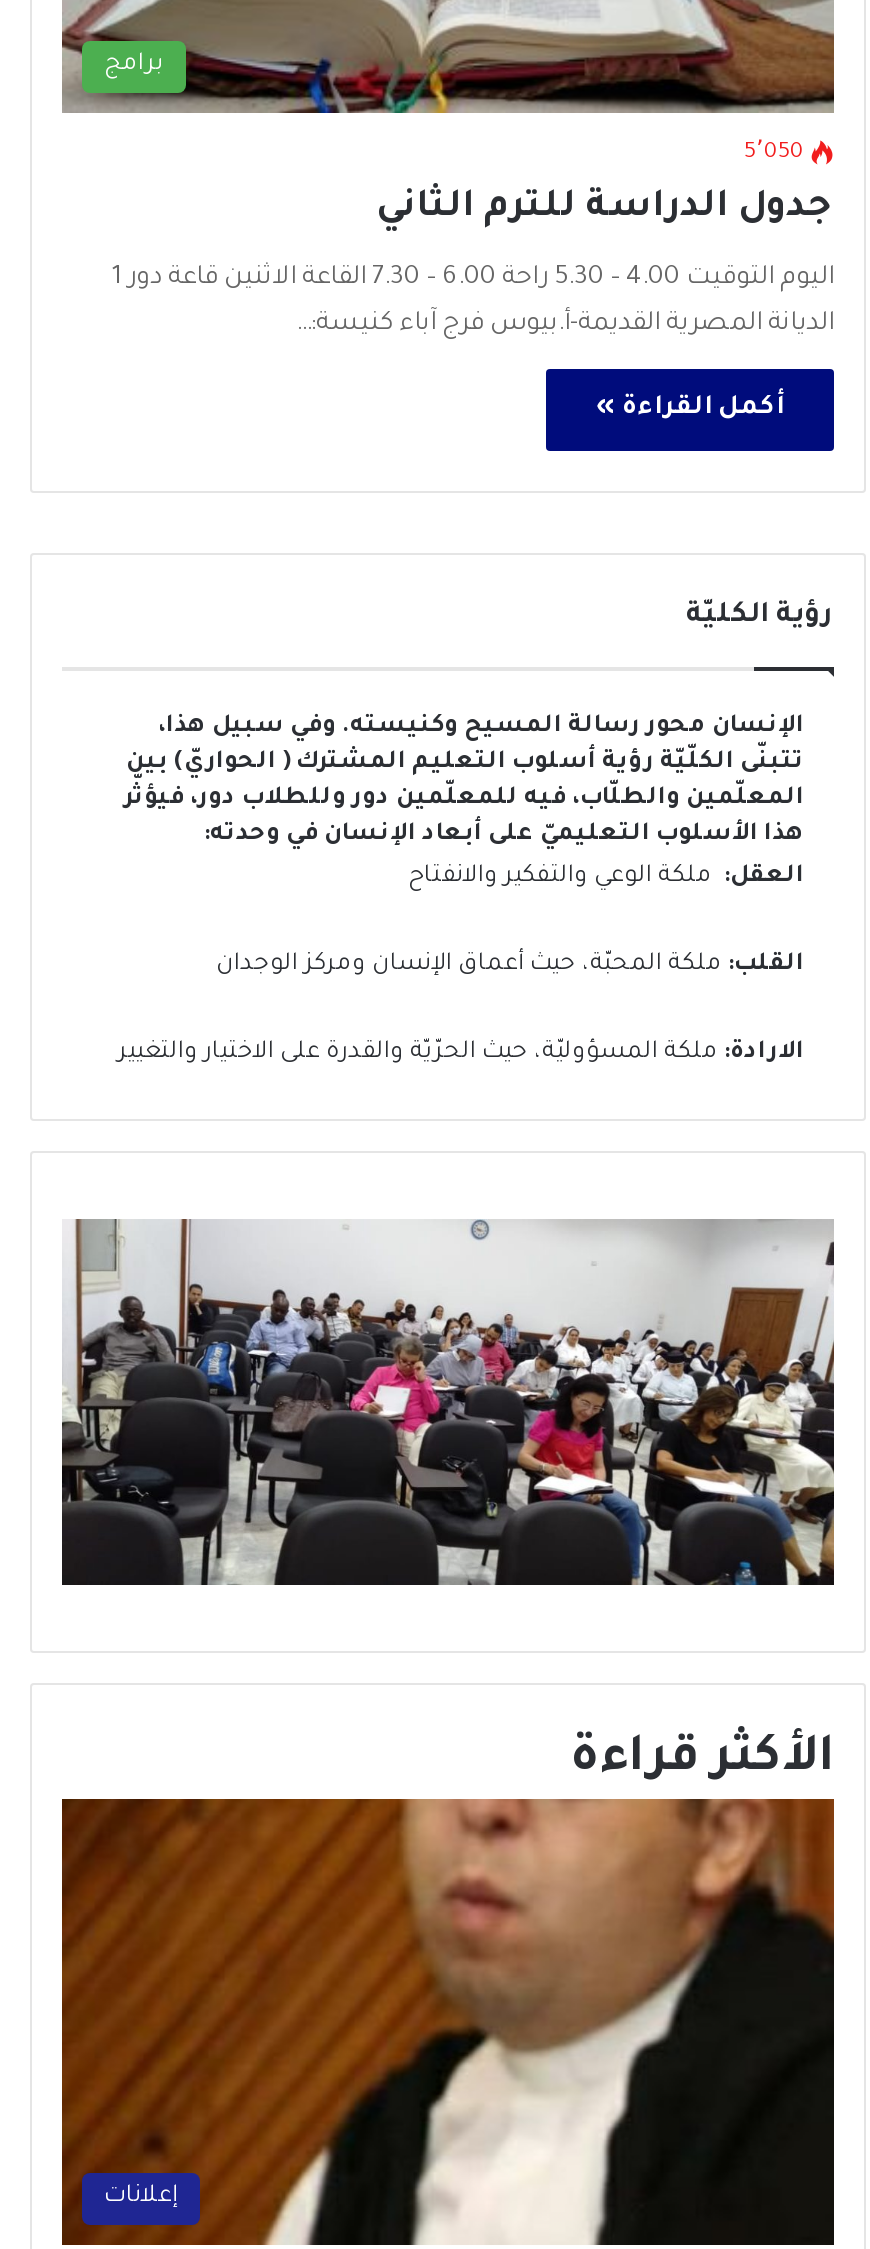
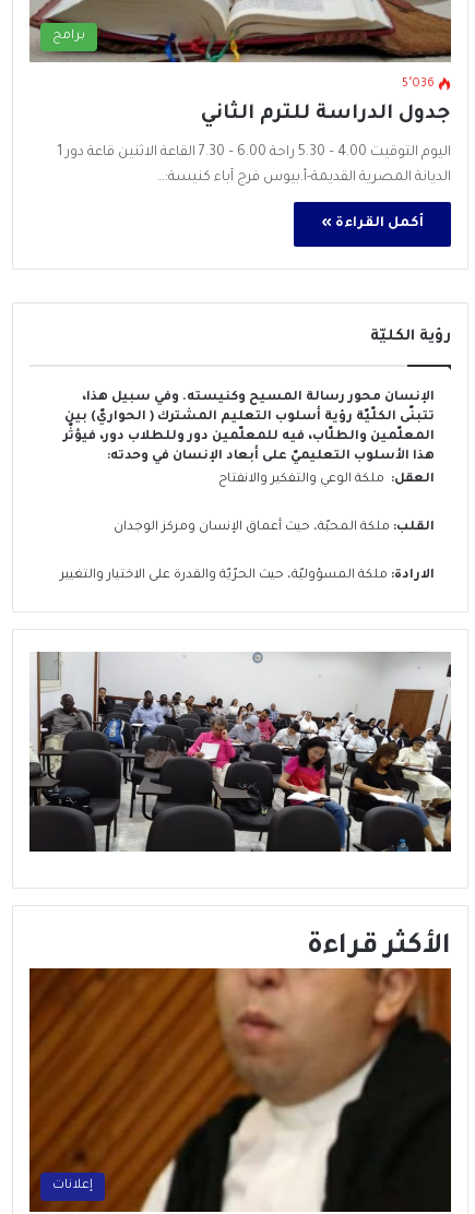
[744,141,804,165] 5٬050 -> [402,77,435,90] 5٬036

